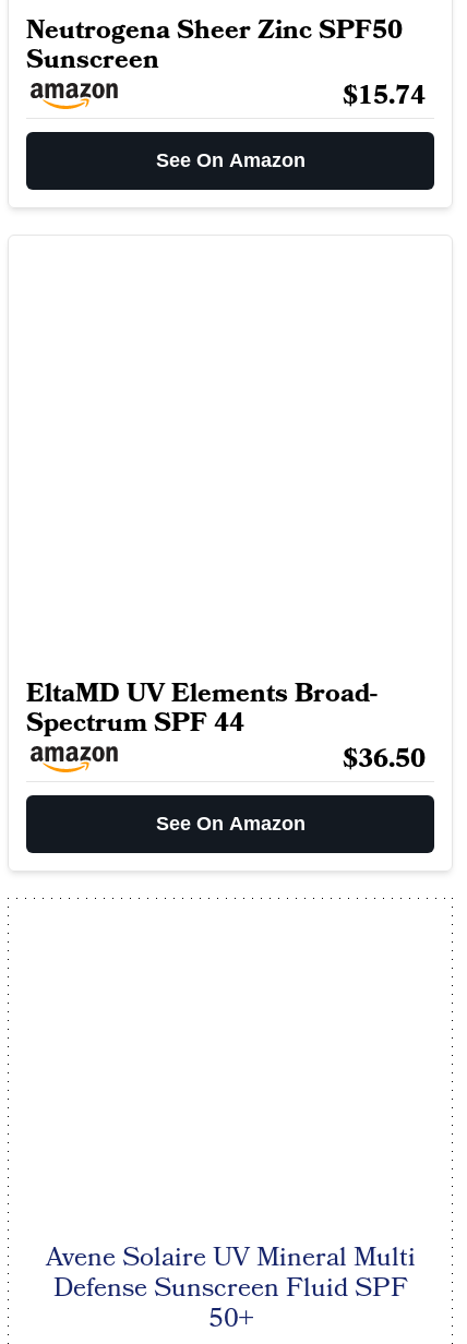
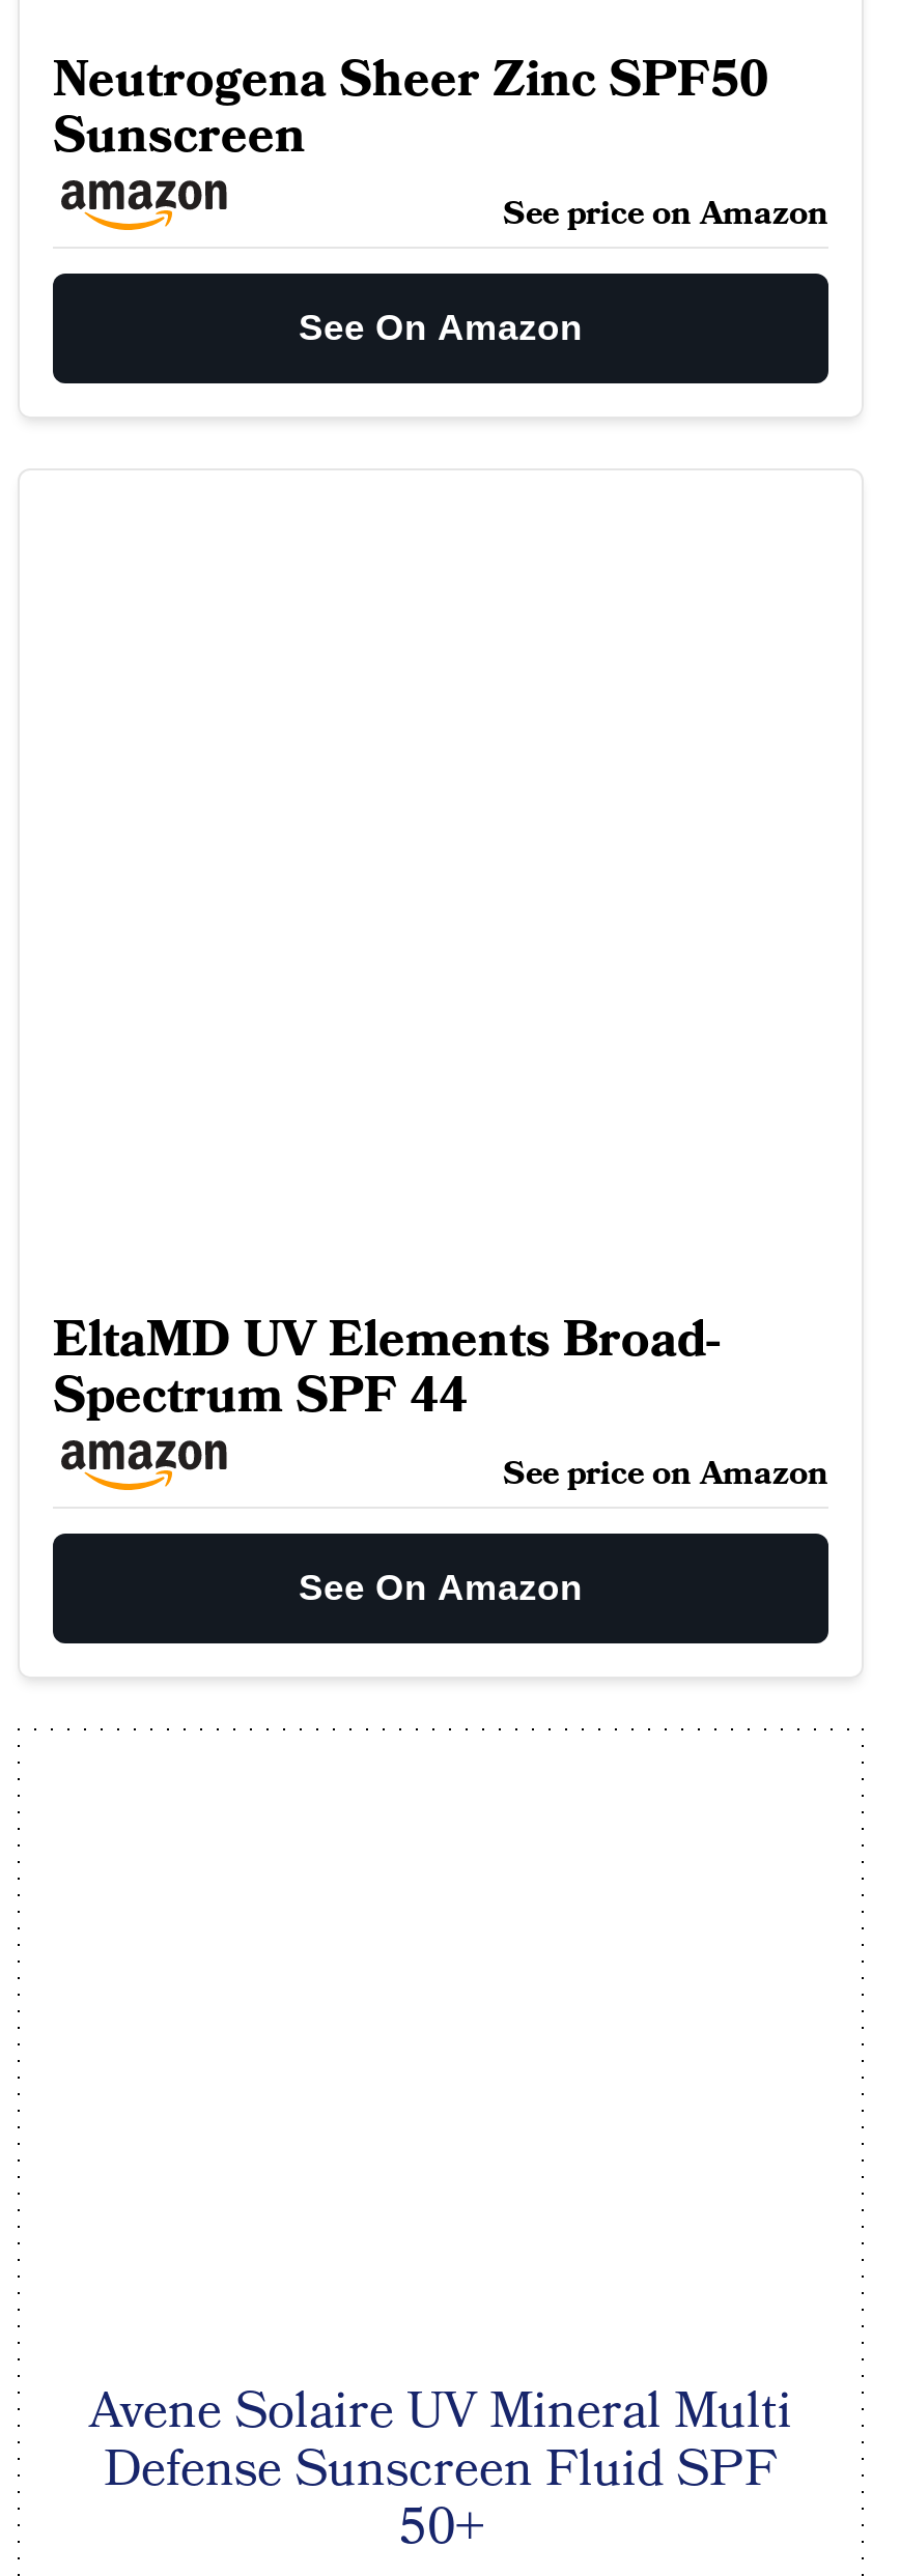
[343,77,426,113] $15.74 -> [503,191,828,236] See price on Amazon
[343,741,426,777] $36.50 -> [503,1451,828,1496] See price on Amazon

